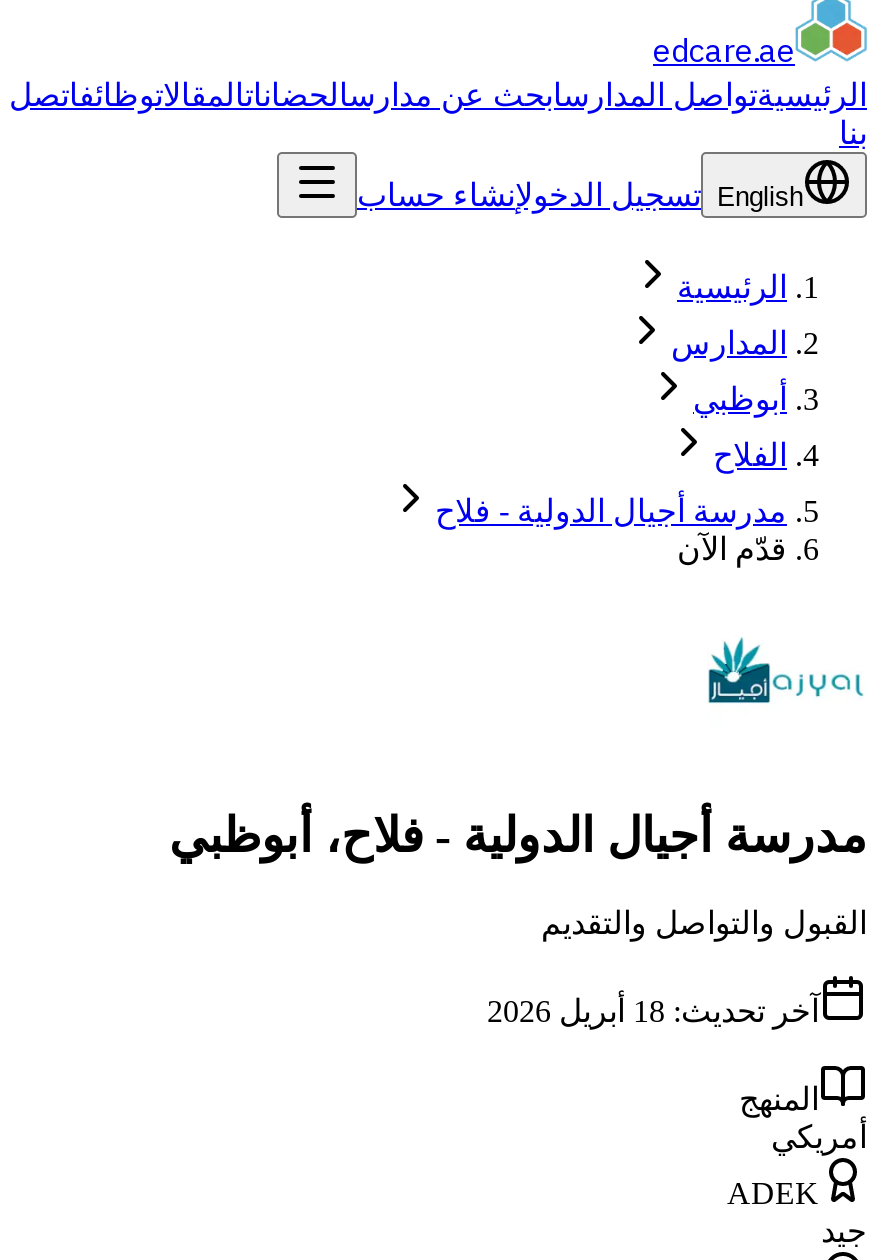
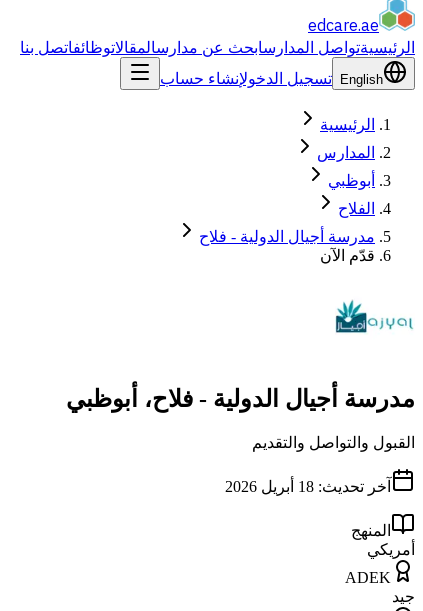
[9,78,867,150] الرئيسيةتواصل المدارسابحث عن مدارس الحضانات المقالاتوظائفاتصل | بنا -> [20,39,415,56] الرئيسيةتواصل المدارسابحث عن مدارسالمقالاتوظائفاتصل بنا

